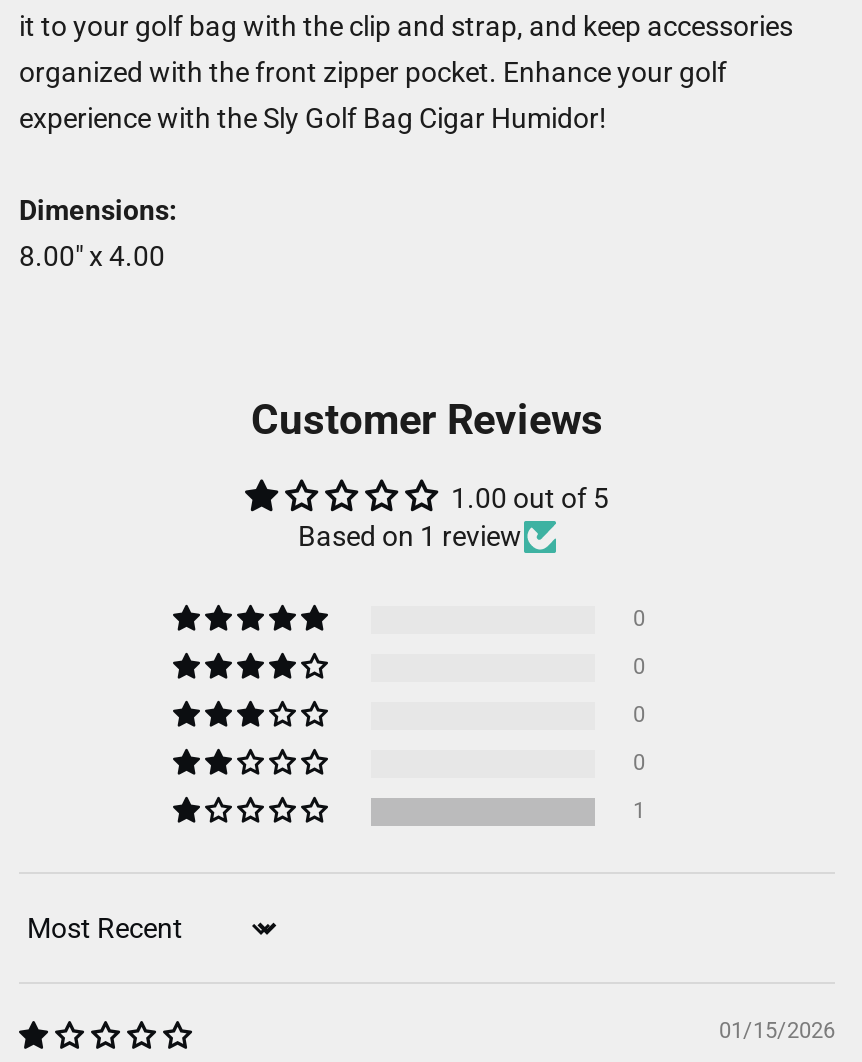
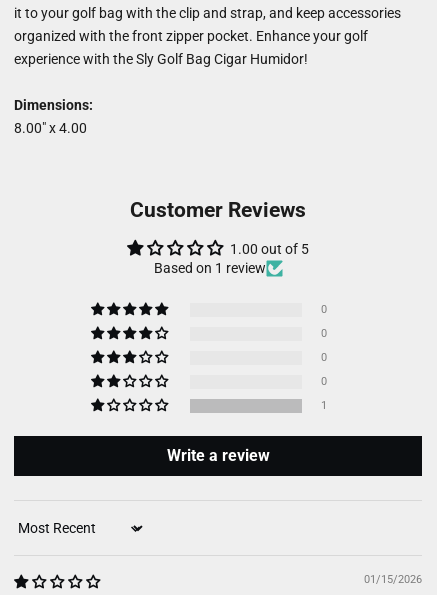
none -> [166,446,269,465] Write a review

